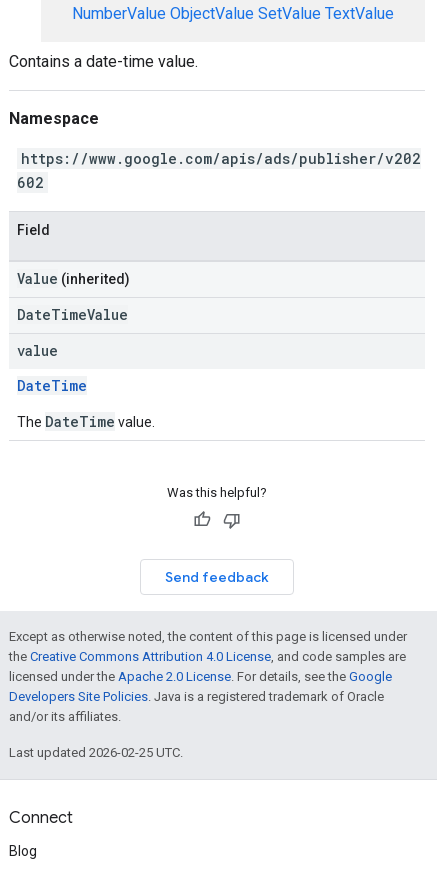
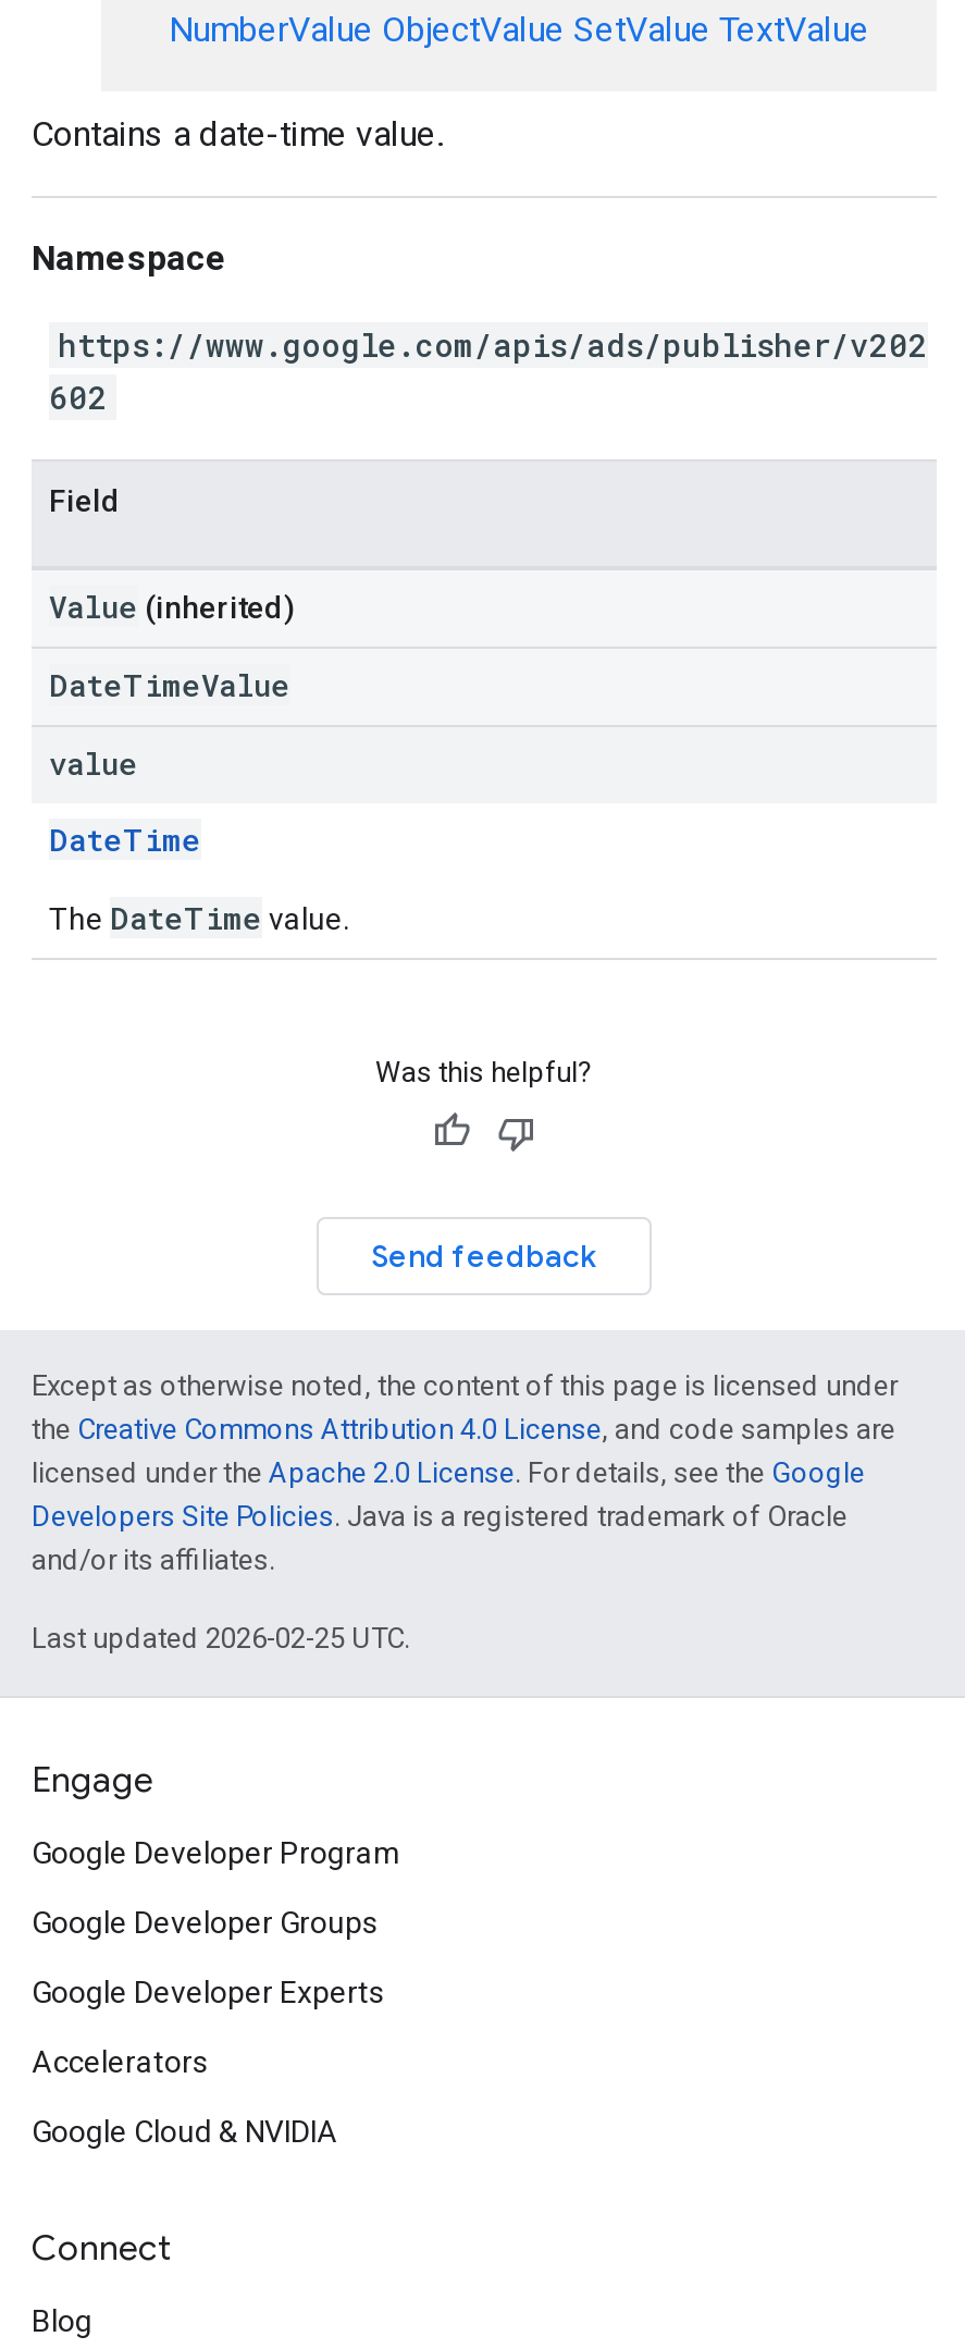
none -> [32,1759,401,2149] Engage | Google Developer Program | Google Developer Groups | Google Developer Experts | Accelerators | Google Cloud & NVIDIA

